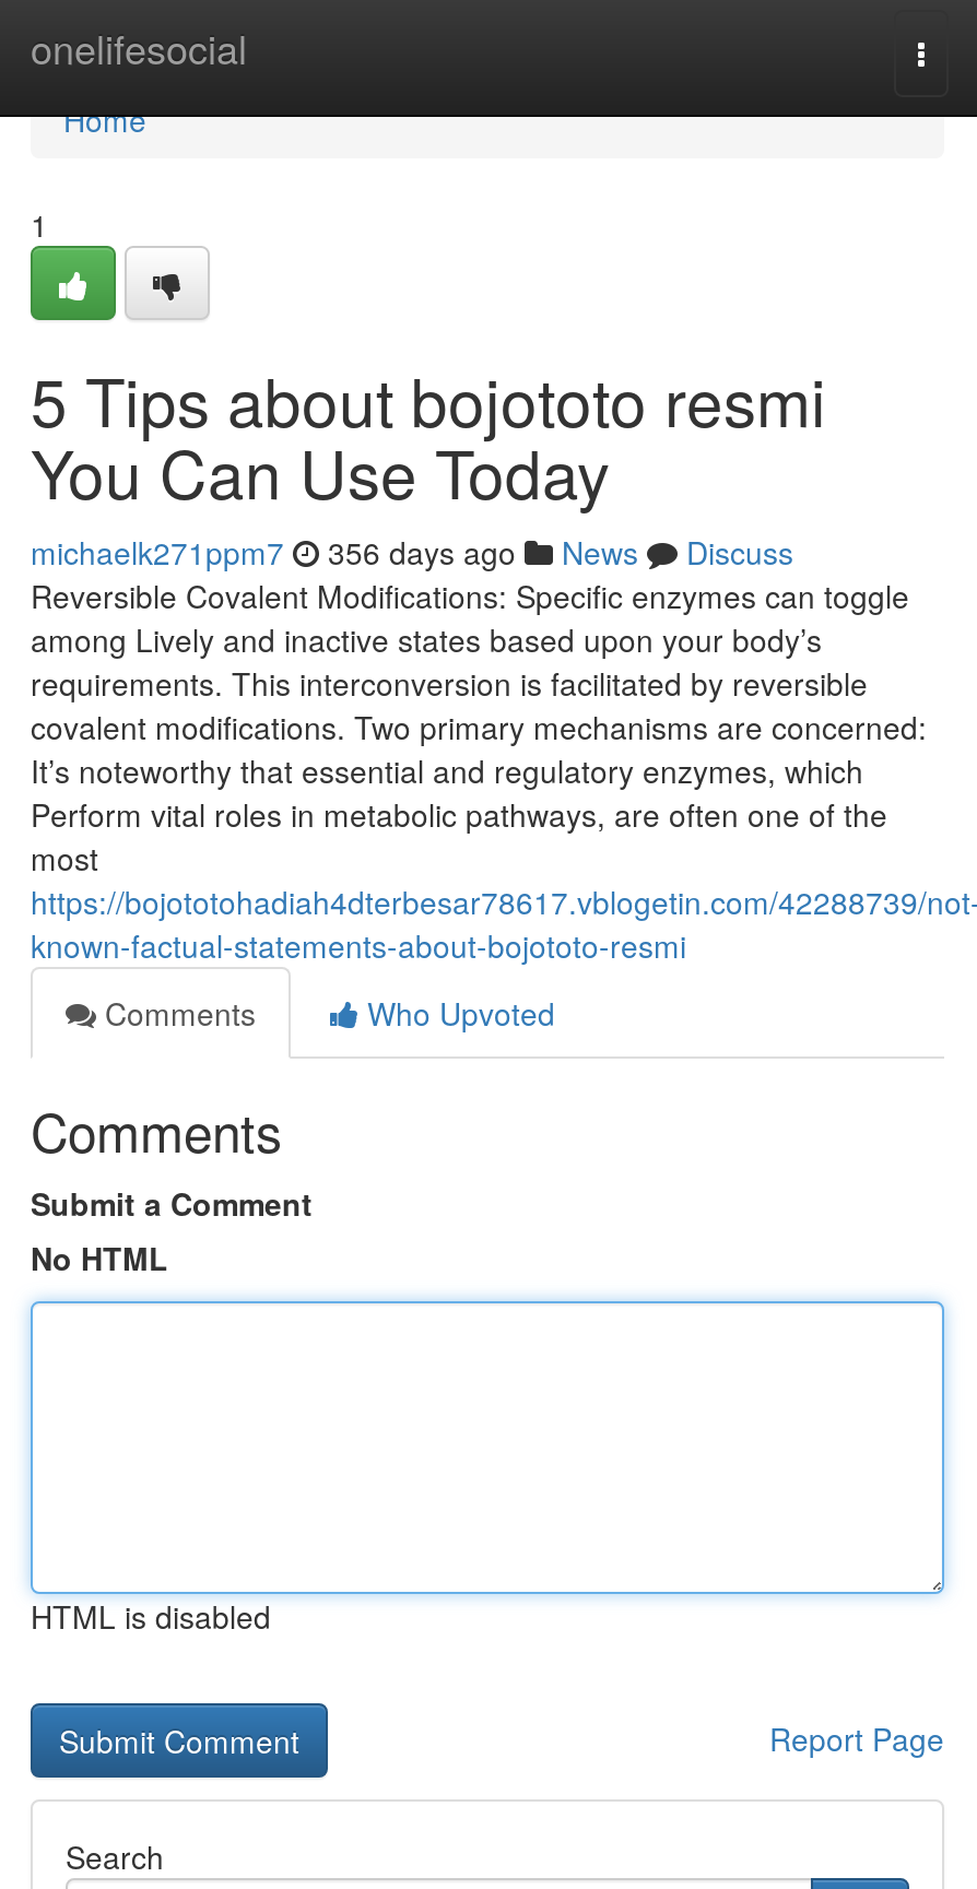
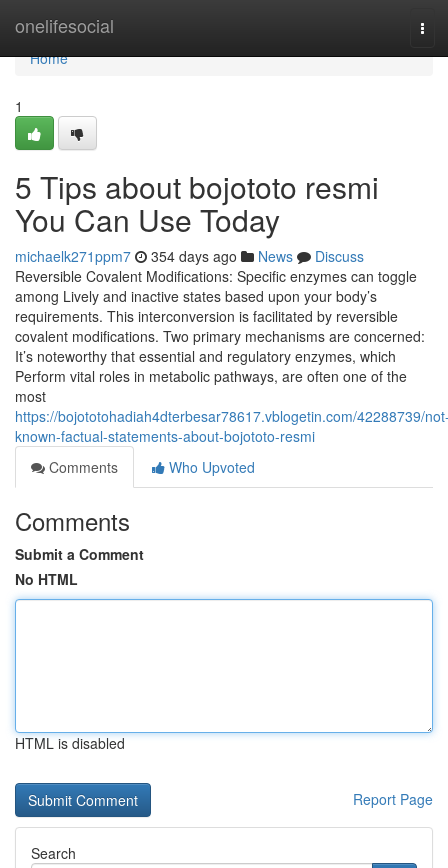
[31,530,793,574] michaelk271ppm7 356 days ago News Discuss -> [15,246,364,266] michaelk271ppm7 354 days ago News Discuss

